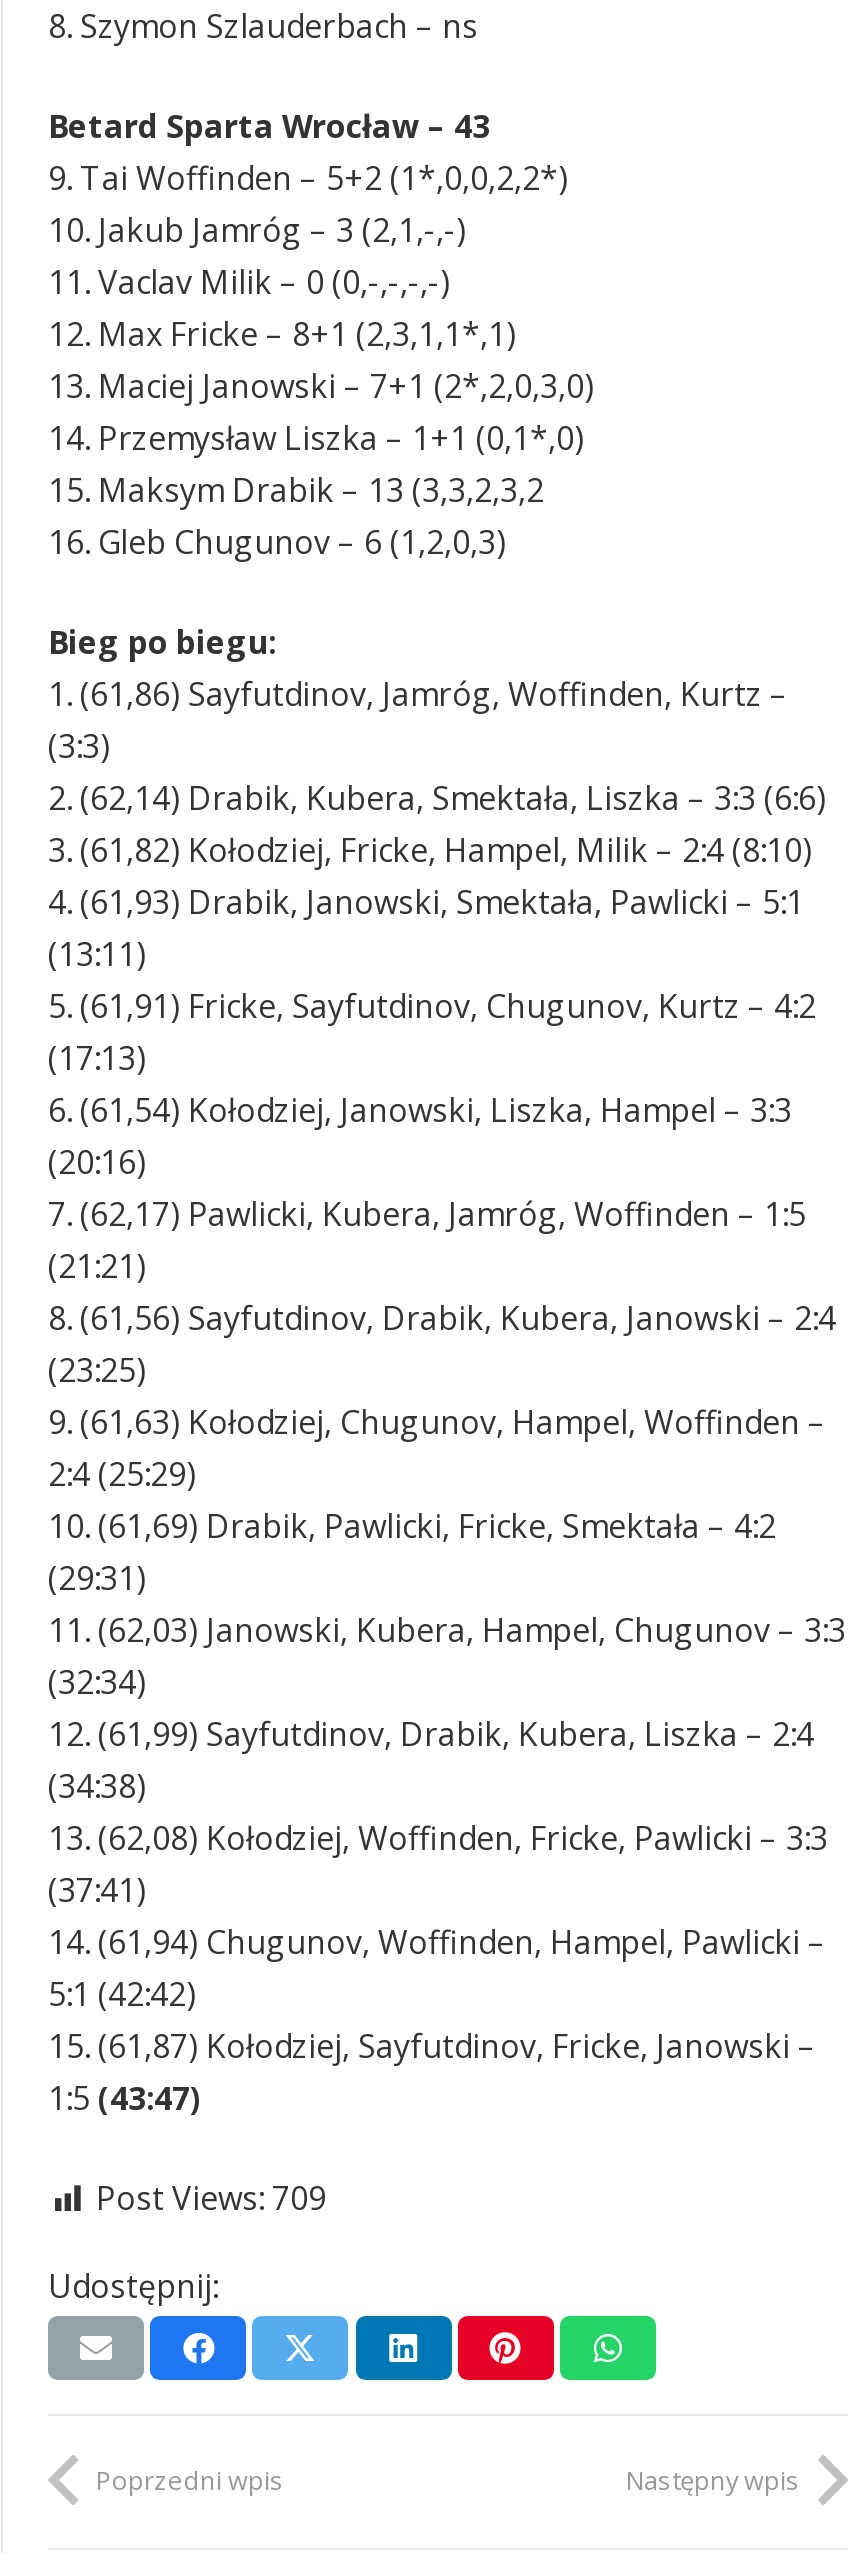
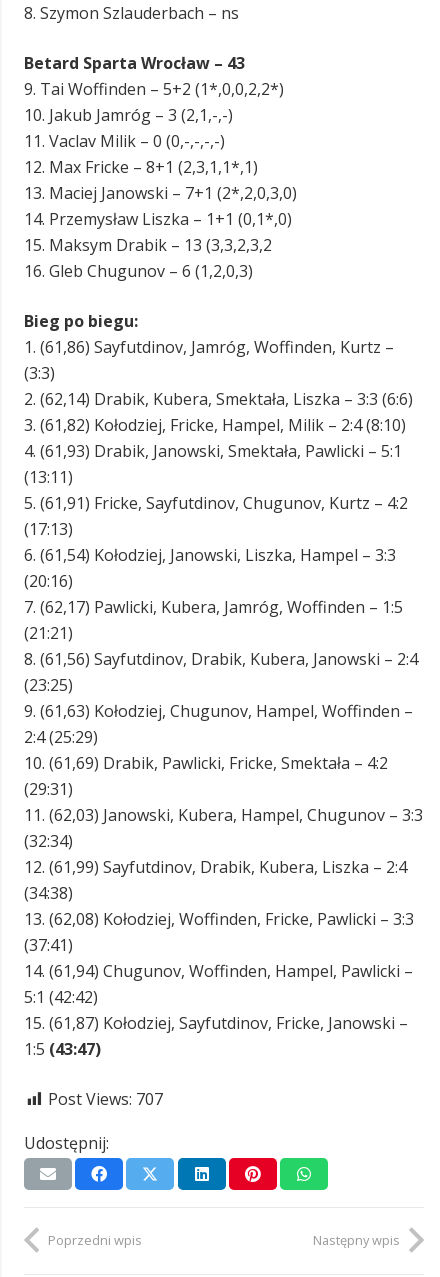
[96,2176,326,2220] Post Views: 709 -> [48,1088,163,1110] Post Views: 707

